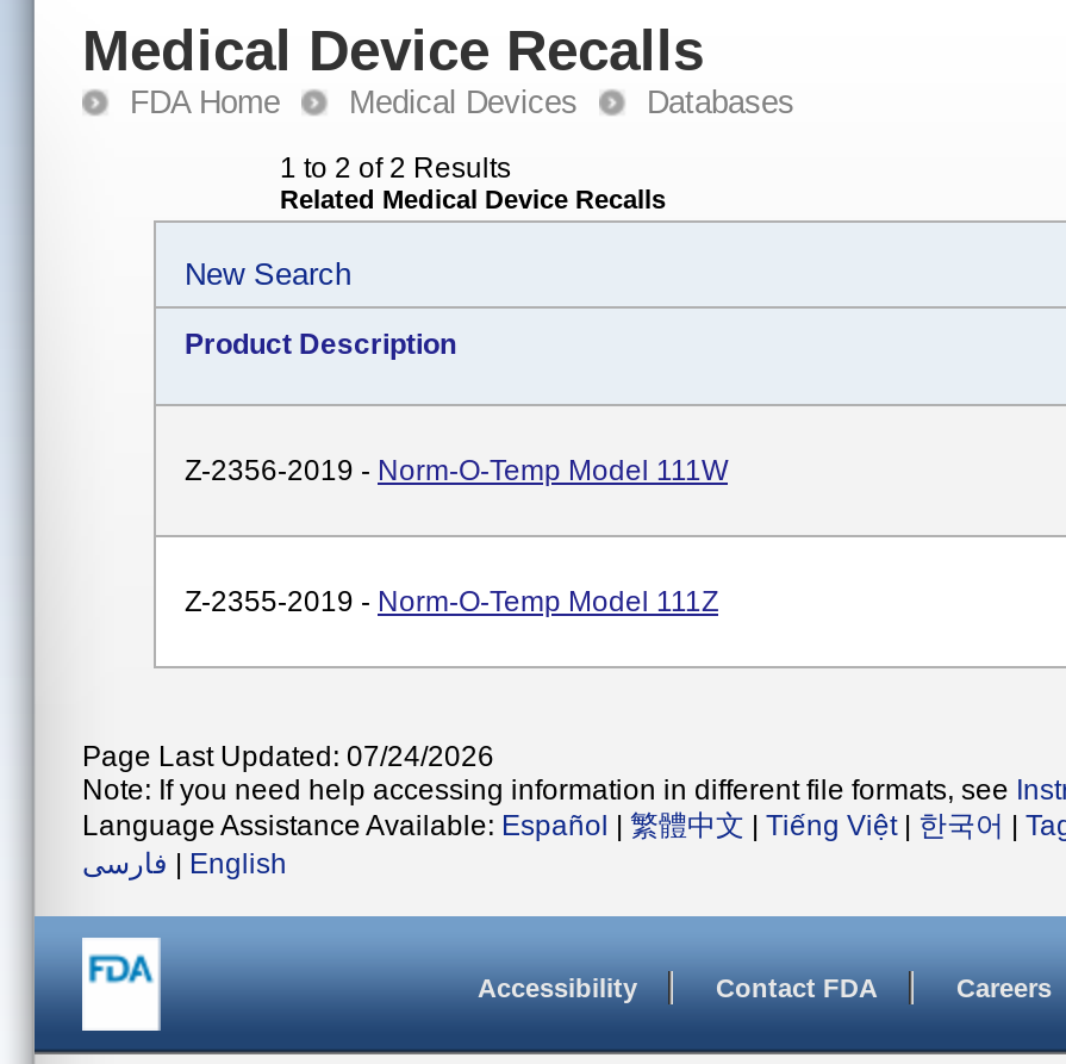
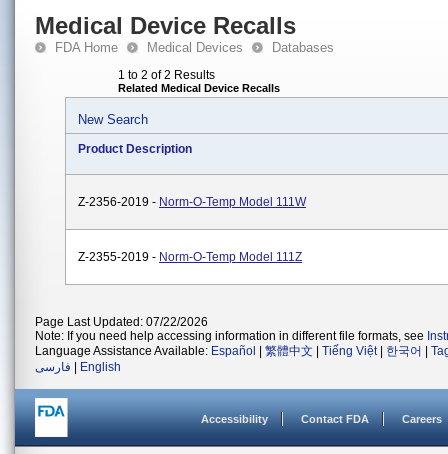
[82,740,494,773] Page Last Updated: 07/24/2026 -> [35,315,208,329] Page Last Updated: 07/22/2026

